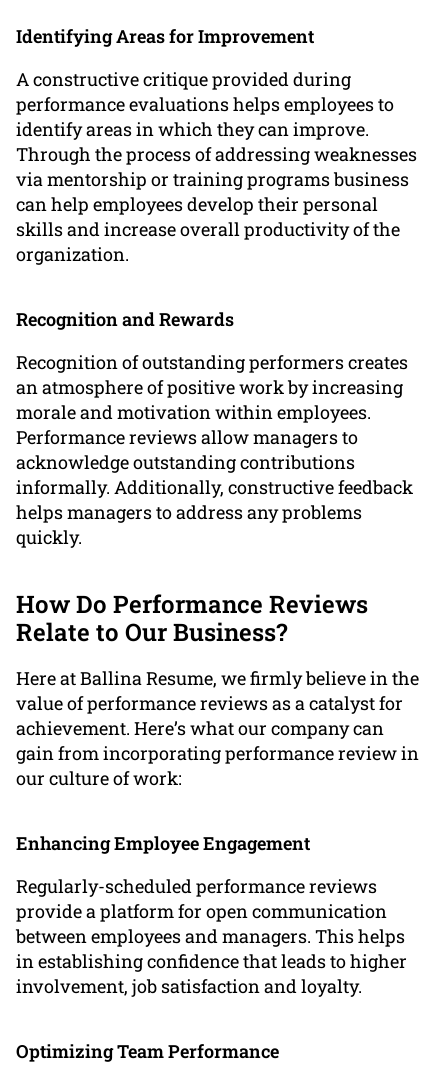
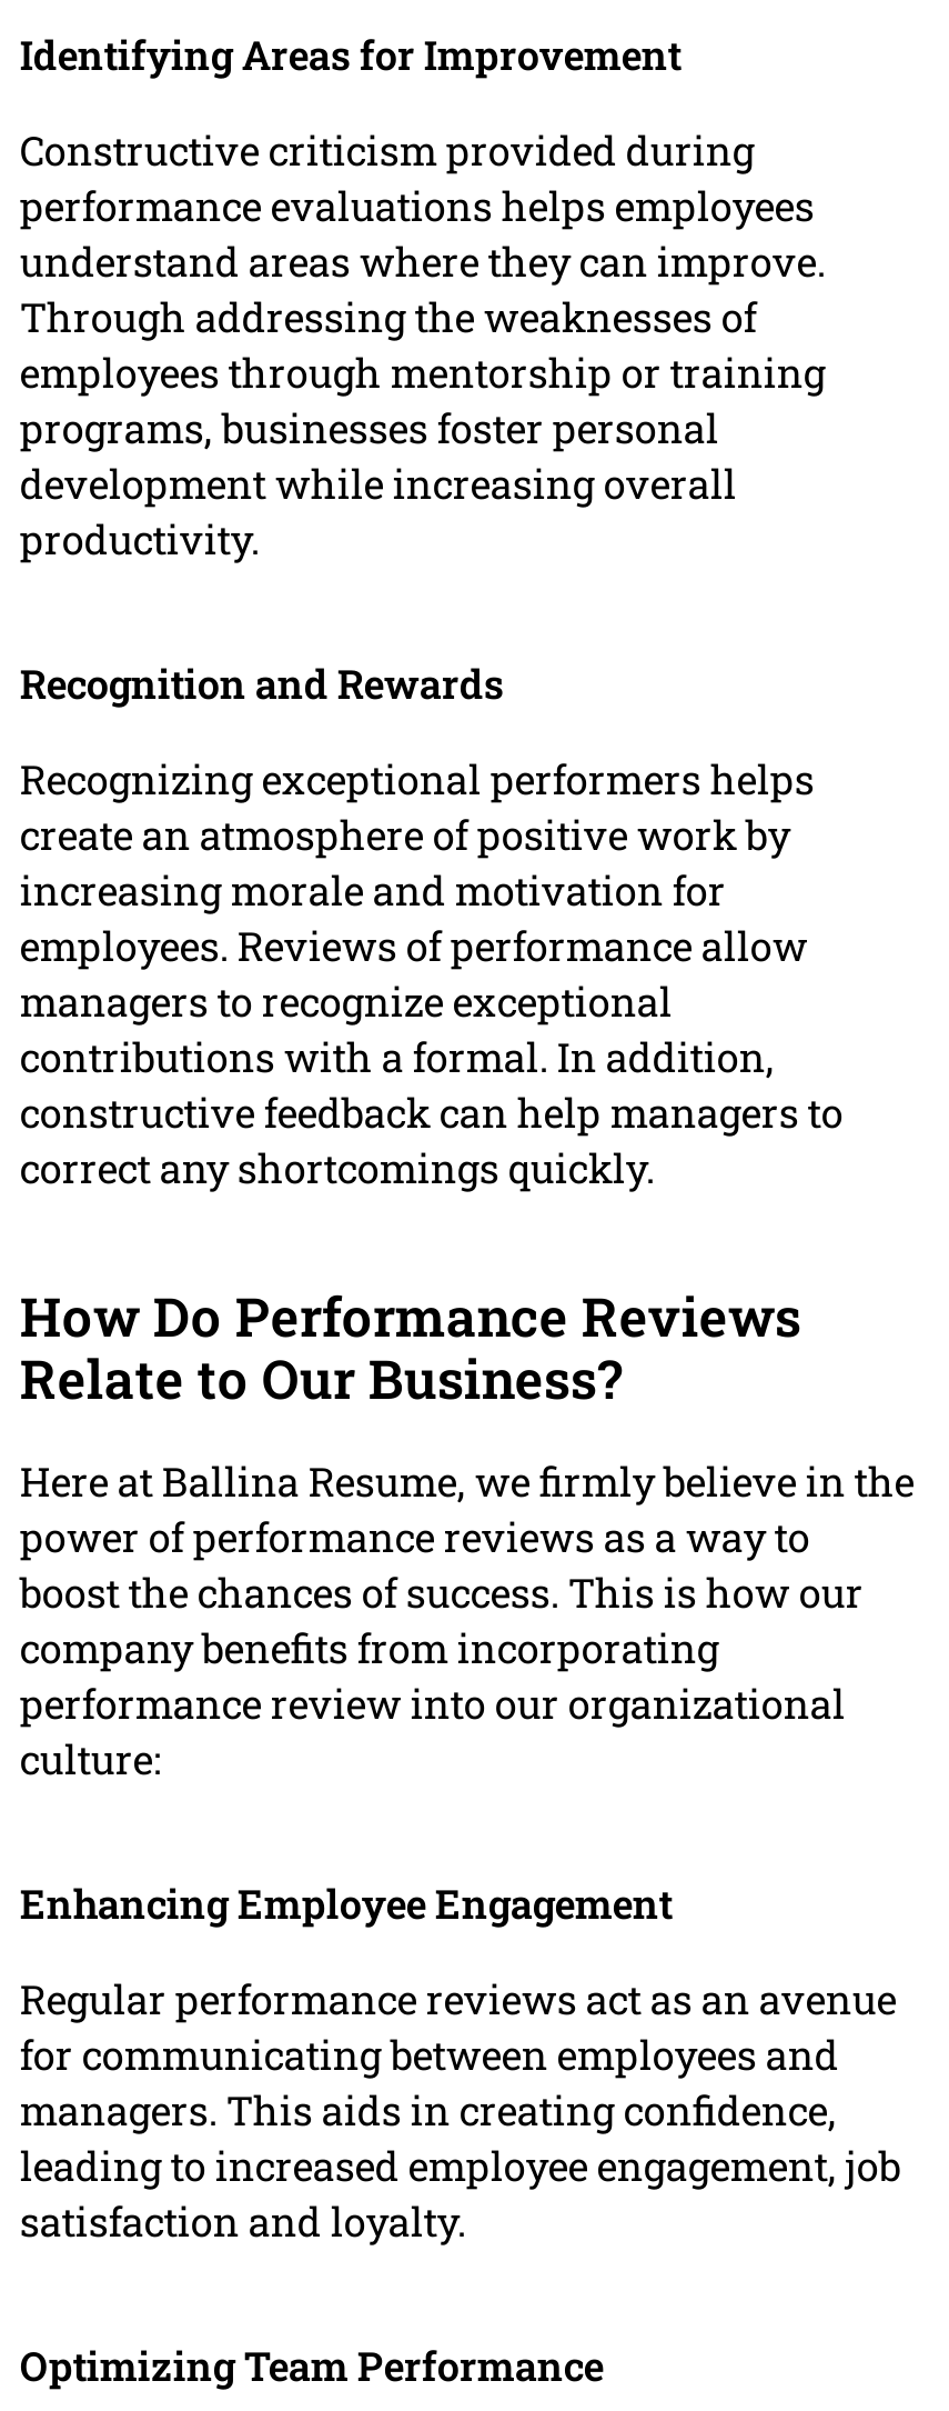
[16,67,417,266] A constructive critique provided during | performance evaluations helps employees to | identify areas in which they can improve. | Through the process of addressing weaknesses | via mentorship or training programs business | can help employees develop their personal | skills and increase overall productivity of the | organization. -> [20,124,826,566] Constructive criticism provided during | performance evaluations helps employees | understand areas where they can improve. | Through addressing the weaknesses of | employees through mentorship or training | programs, businesses foster personal | development while increasing overall | productivity.
[16,350,413,549] Recognition of outstanding performers creates | an atmosphere of positive work by increasing | morale and motivation within employees. | Performance reviews allow managers to | acknowledge outstanding contributions | informally. Additionally, constructive feedback | helps managers to address any problems | quickly. -> [20,753,843,1196] Recognizing exceptional performers helps | create an atmosphere of positive work by | increasing morale and motivation for | employees. Reviews of performance allow | managers to recognize exceptional | contributions with a formal. In addition, | constructive feedback can help managers to | correct any shortcomings quickly.
[16,691,419,790] value of performance reviews as a catalyst for | achievement. Here’s what our company can | gain from incorporating performance review in | our culture of work: -> [20,1511,863,1787] power of performance reviews as a way to | boost the chances of success. This is how our | company benefits from incorporating | performance review into our organizational | culture:
[16,874,407,998] Regularly-scheduled performance reviews | provide a platform for open communication | between employees and managers. This helps | in establishing confidence that leads to higher | involvement, job satisfaction and loyalty. -> [20,1973,901,2249] Regular performance reviews act as an avenue | for communicating between employees and | managers. This aids in creating confidence, | leading to increased employee engagement, job | satisfaction and loyalty.

